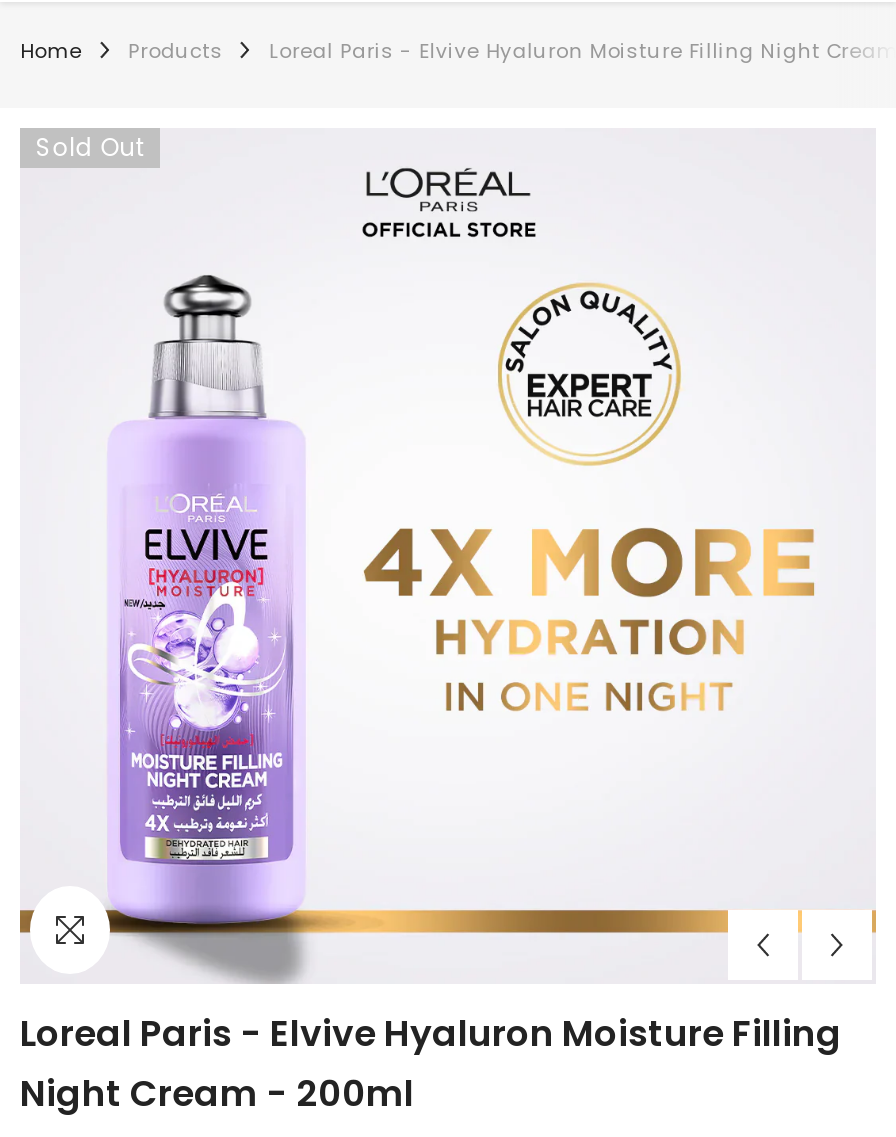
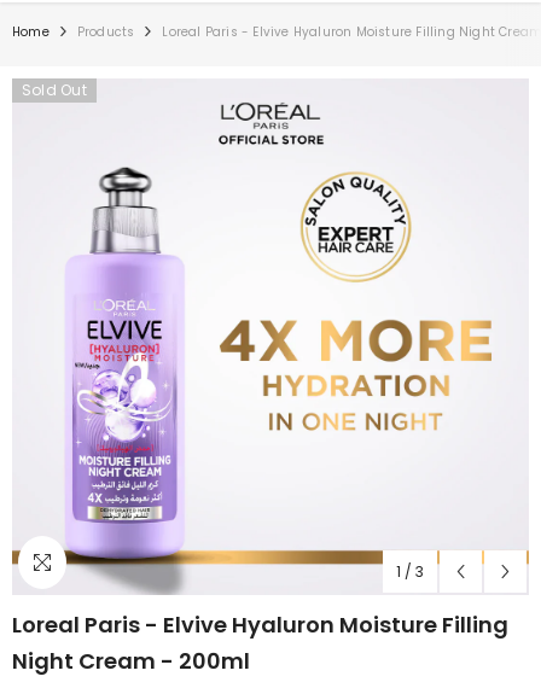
none -> [396,561,424,582] 1 / 3

